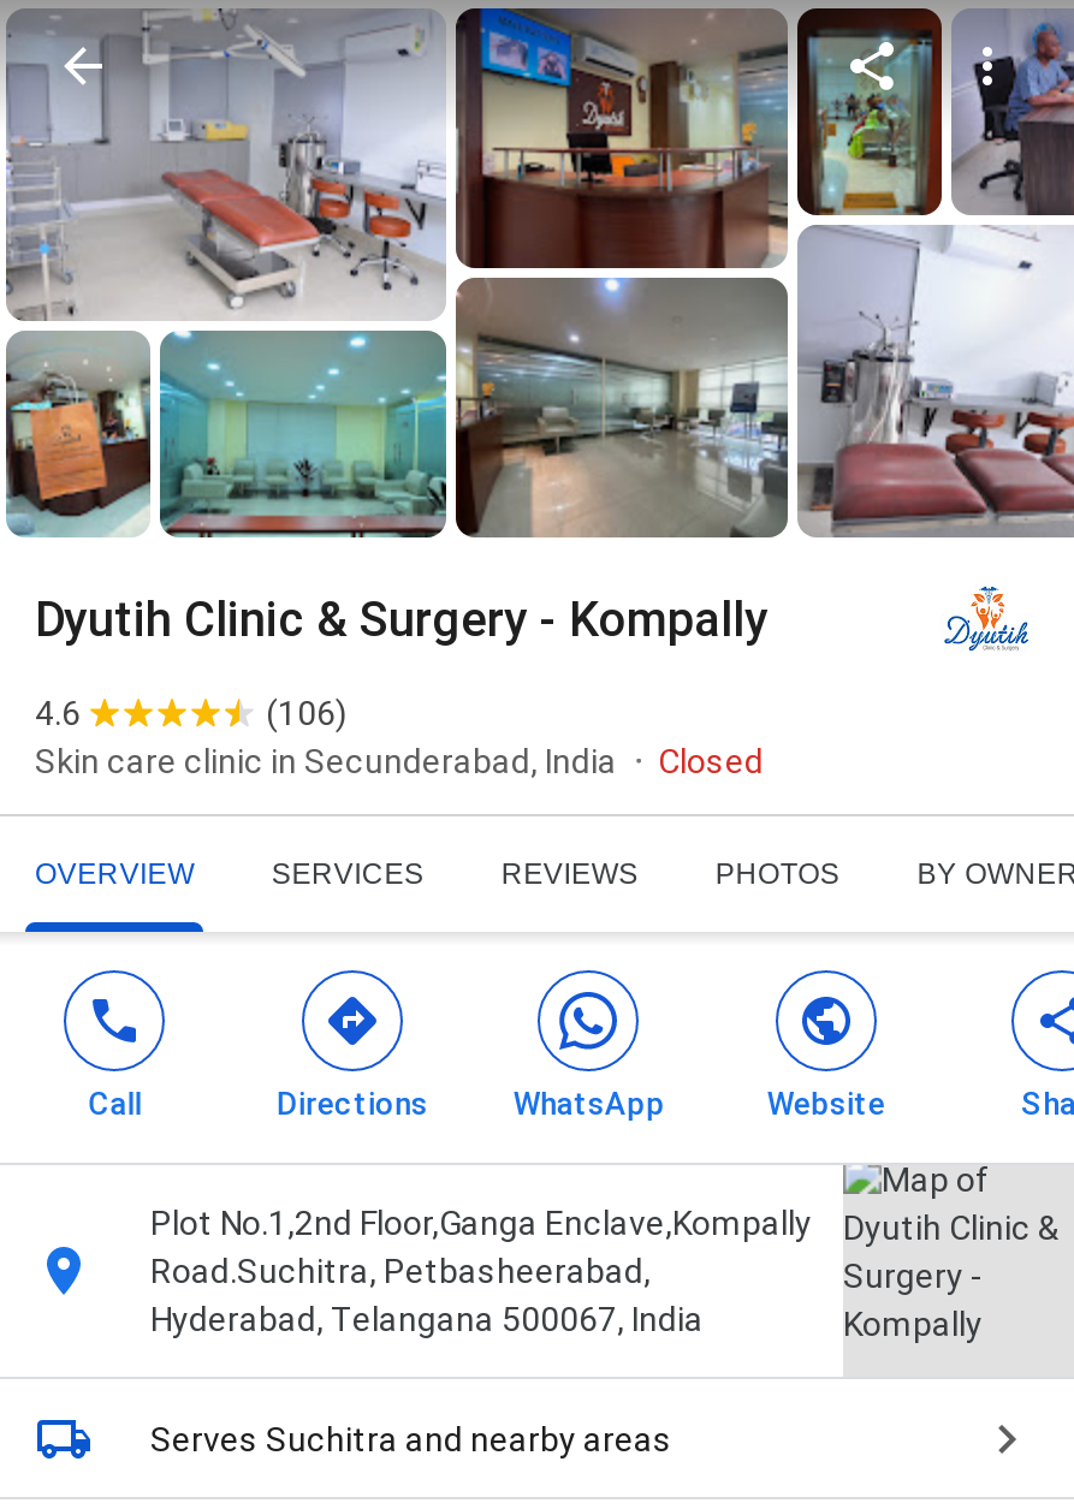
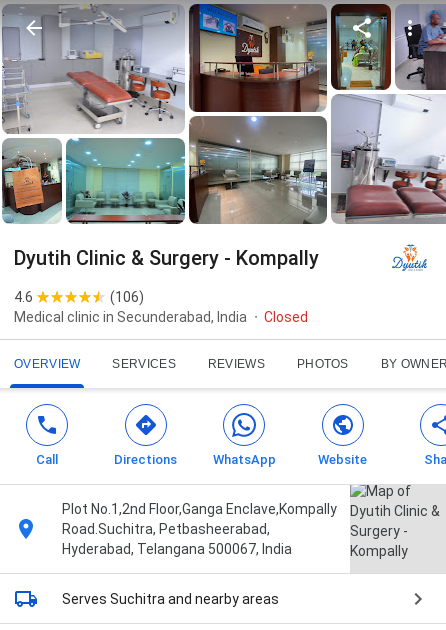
[35,742,617,781] Skin care clinic in Secunderabad, India -> [14,309,247,325] Medical clinic in Secunderabad, India

